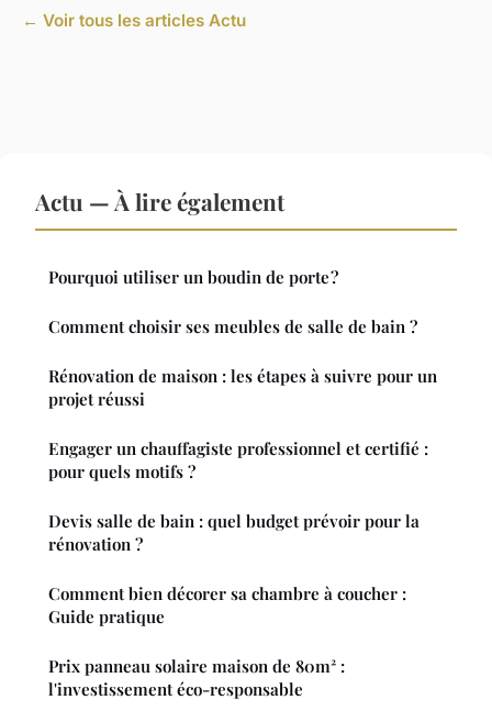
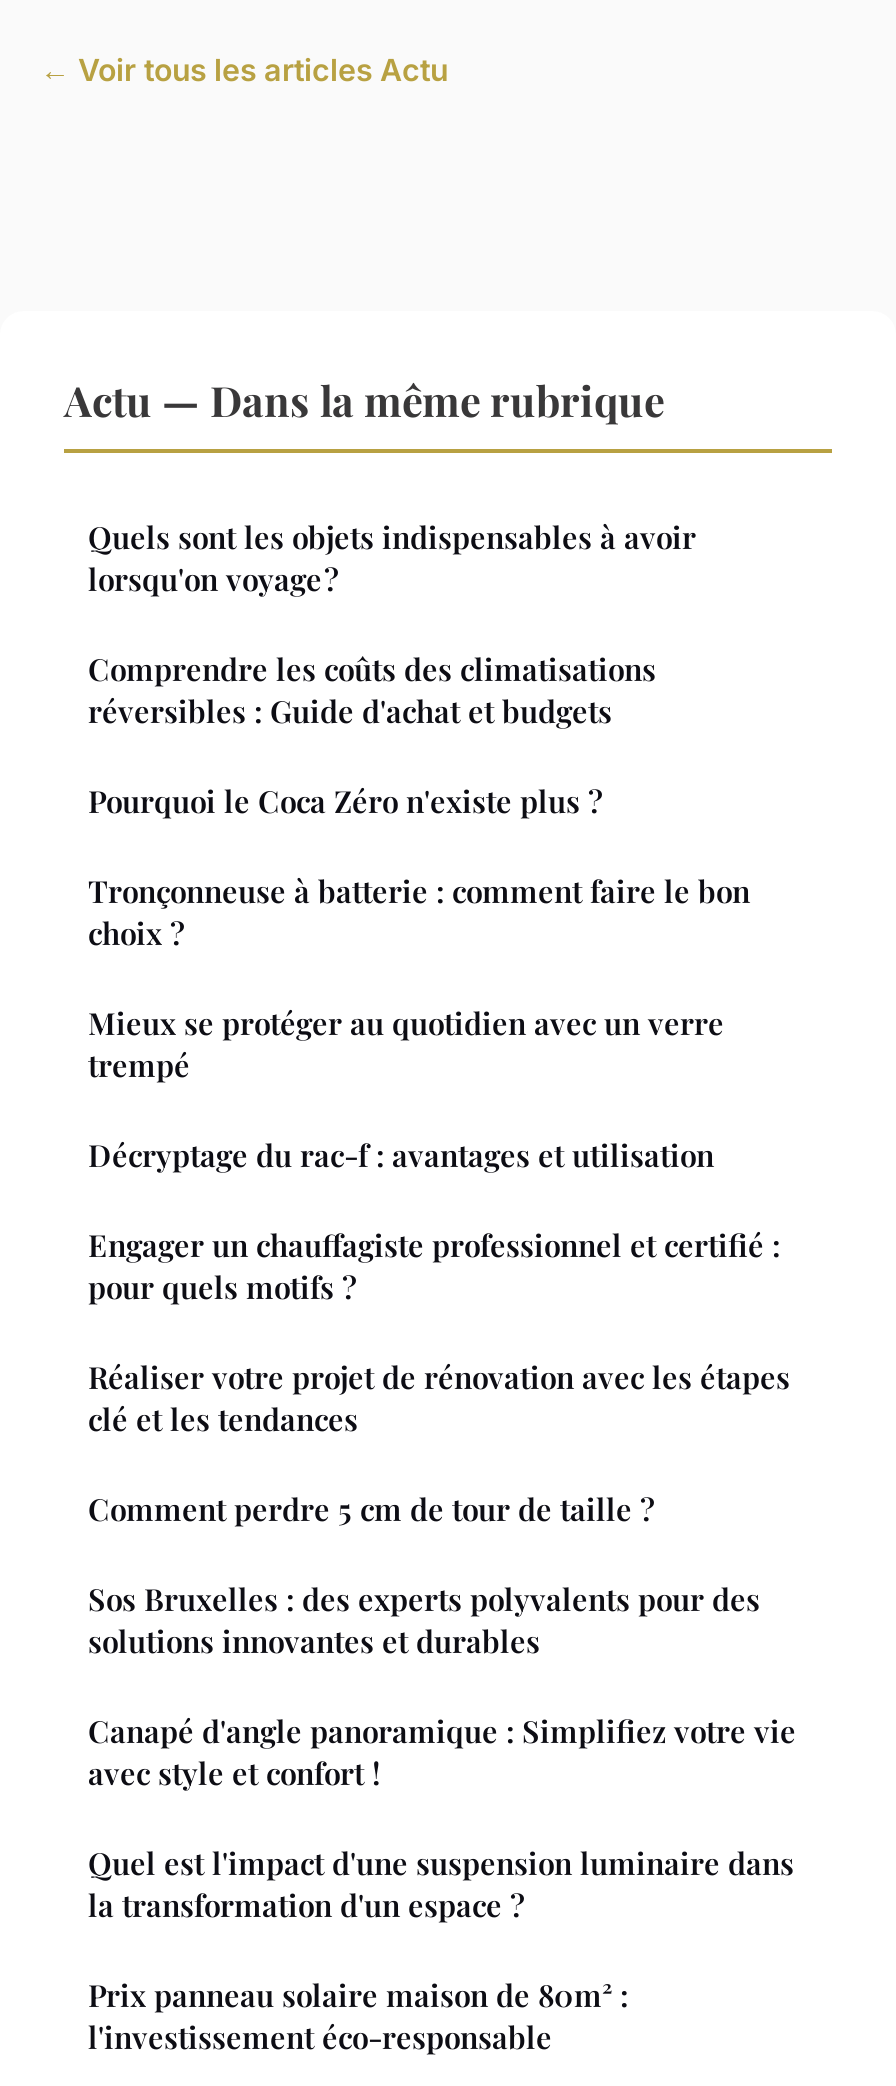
[35,186,437,410] Actu — À lire également | Pourquoi utiliser un boudin de porte ? | Comment choisir ses meubles de salle de bain ? | Rénovation de maison : les étapes à suivre pour un | projet réussi -> [64,372,750,1176] Actu — Dans la même rubrique | Quels sont les objets indispensables à avoir | lorsqu'on voyage ? | Comprendre les coûts des climatisations | réversibles : Guide d'achat et budgets | Pourquoi le Coca Zéro n'existe plus ? | Tronçonneuse à batterie : comment faire le bon | choix ? | Mieux se protéger au quotidien avec un verre | trempé | Décryptage du rac-f : avantages et utilisation
[48,510,420,628] Devis salle de bain : quel budget prévoir pour la | rénovation ? | Comment bien décorer sa chambre à coucher : | Guide pratique -> [88,1358,796,1926] Réaliser votre projet de rénovation avec les étapes | clé et les tendances | Comment perdre 5 cm de tour de taille ? | Sos Bruxelles : des experts polyvalents pour des | solutions innovantes et durables | Canapé d'angle panoramique : Simplifiez votre vie | avec style et confort ! | Quel est l'impact d'une suspension luminaire dans | la transformation d'un espace ?

